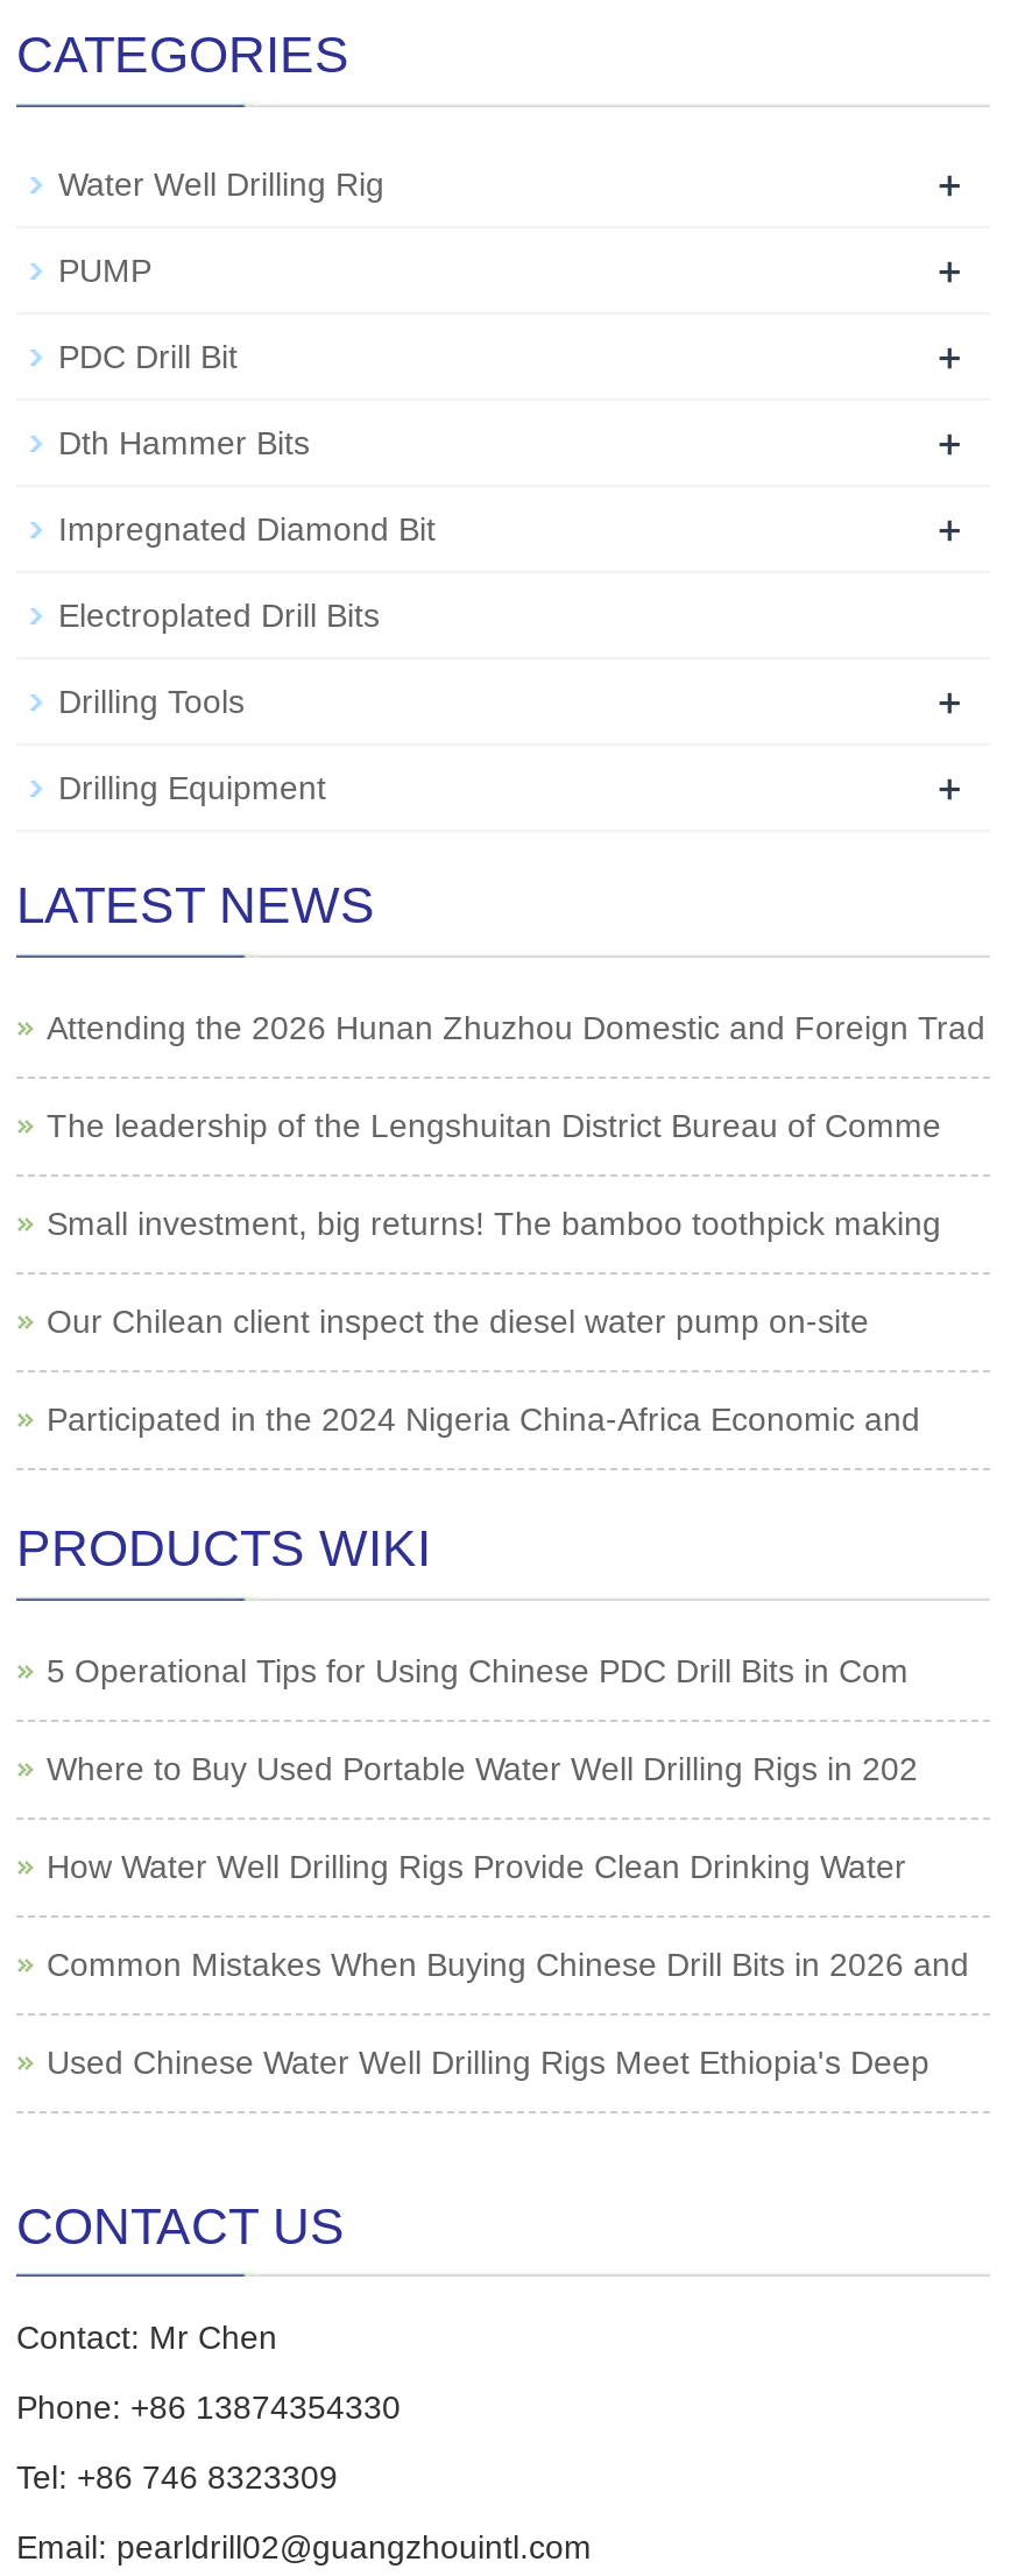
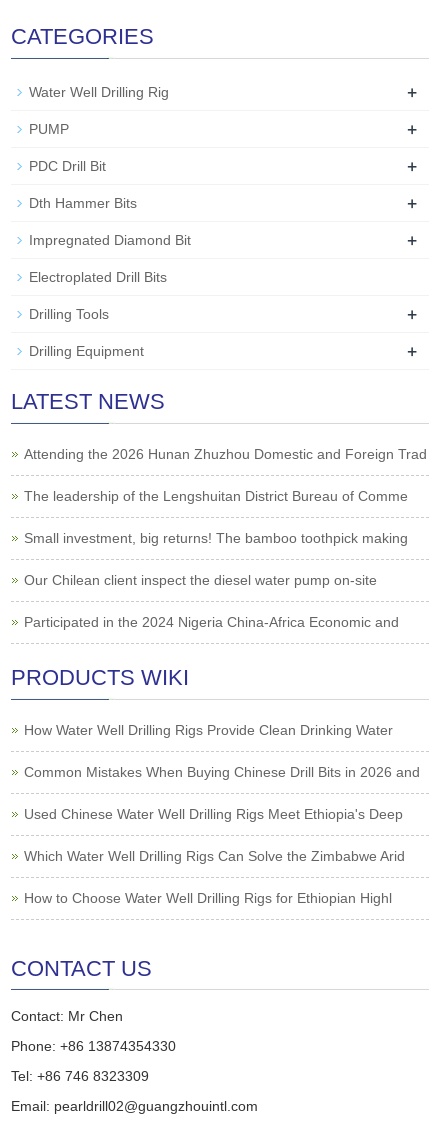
[47,1652,918,1787] 5 Operational Tips for Using Chinese PDC Drill Bits in Com | Where to Buy Used Portable Water Well Drilling Rigs in 202 -> none
moved [47,1848,969,2081] -> [24,722,420,822]: How Water Well Drilling Rigs Provide Clean Drinking Water | Common Mistakes When Buying Chinese Drill Bits in 2026 and | Used Chinese Water Well Drilling Rigs Meet Ethiopia's Deep
none -> [24,848,405,906] Which Water Well Drilling Rigs Can Solve the Zimbabwe Arid | How to Choose Water Well Drilling Rigs for Ethiopian Highl

